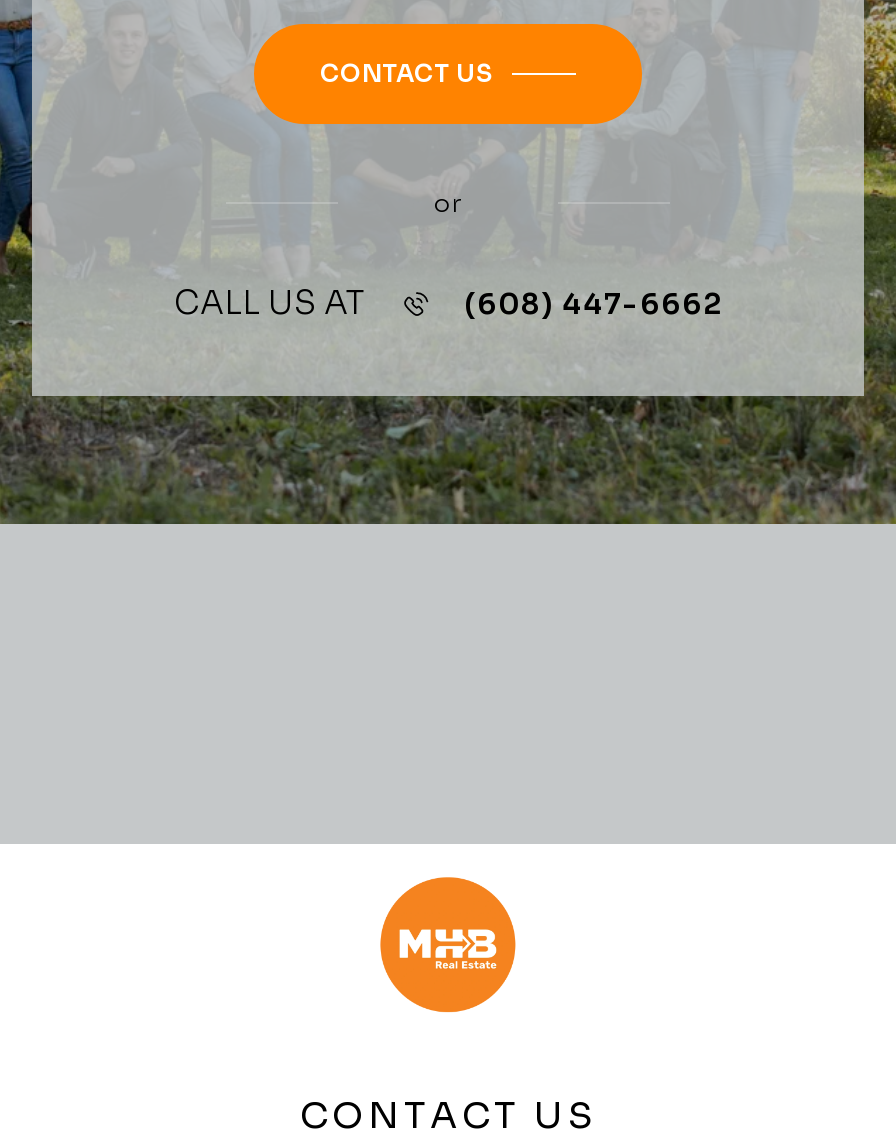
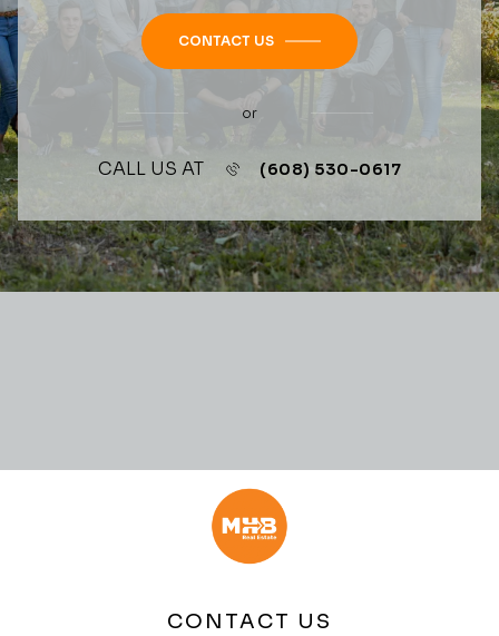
[464,286,722,322] (608) 447-6662 -> [260,159,401,179] (608) 530-0617

